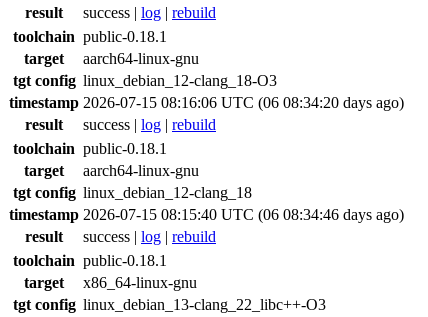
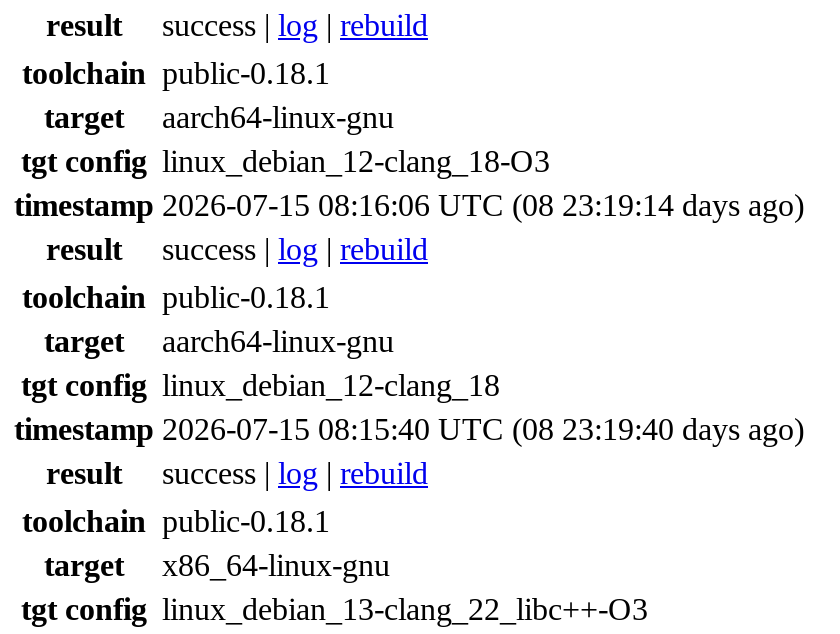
[9,94,404,111] timestamp 2026-07-15 08:16:06 UTC (06 08:34:20 days ago) -> [14,189,804,223] timestamp 2026-07-15 08:16:06 UTC (08 23:19:14 days ago)
[9,206,404,223] timestamp 2026-07-15 08:15:40 UTC (06 08:34:46 days ago) -> [14,413,804,447] timestamp 2026-07-15 08:15:40 UTC (08 23:19:40 days ago)

